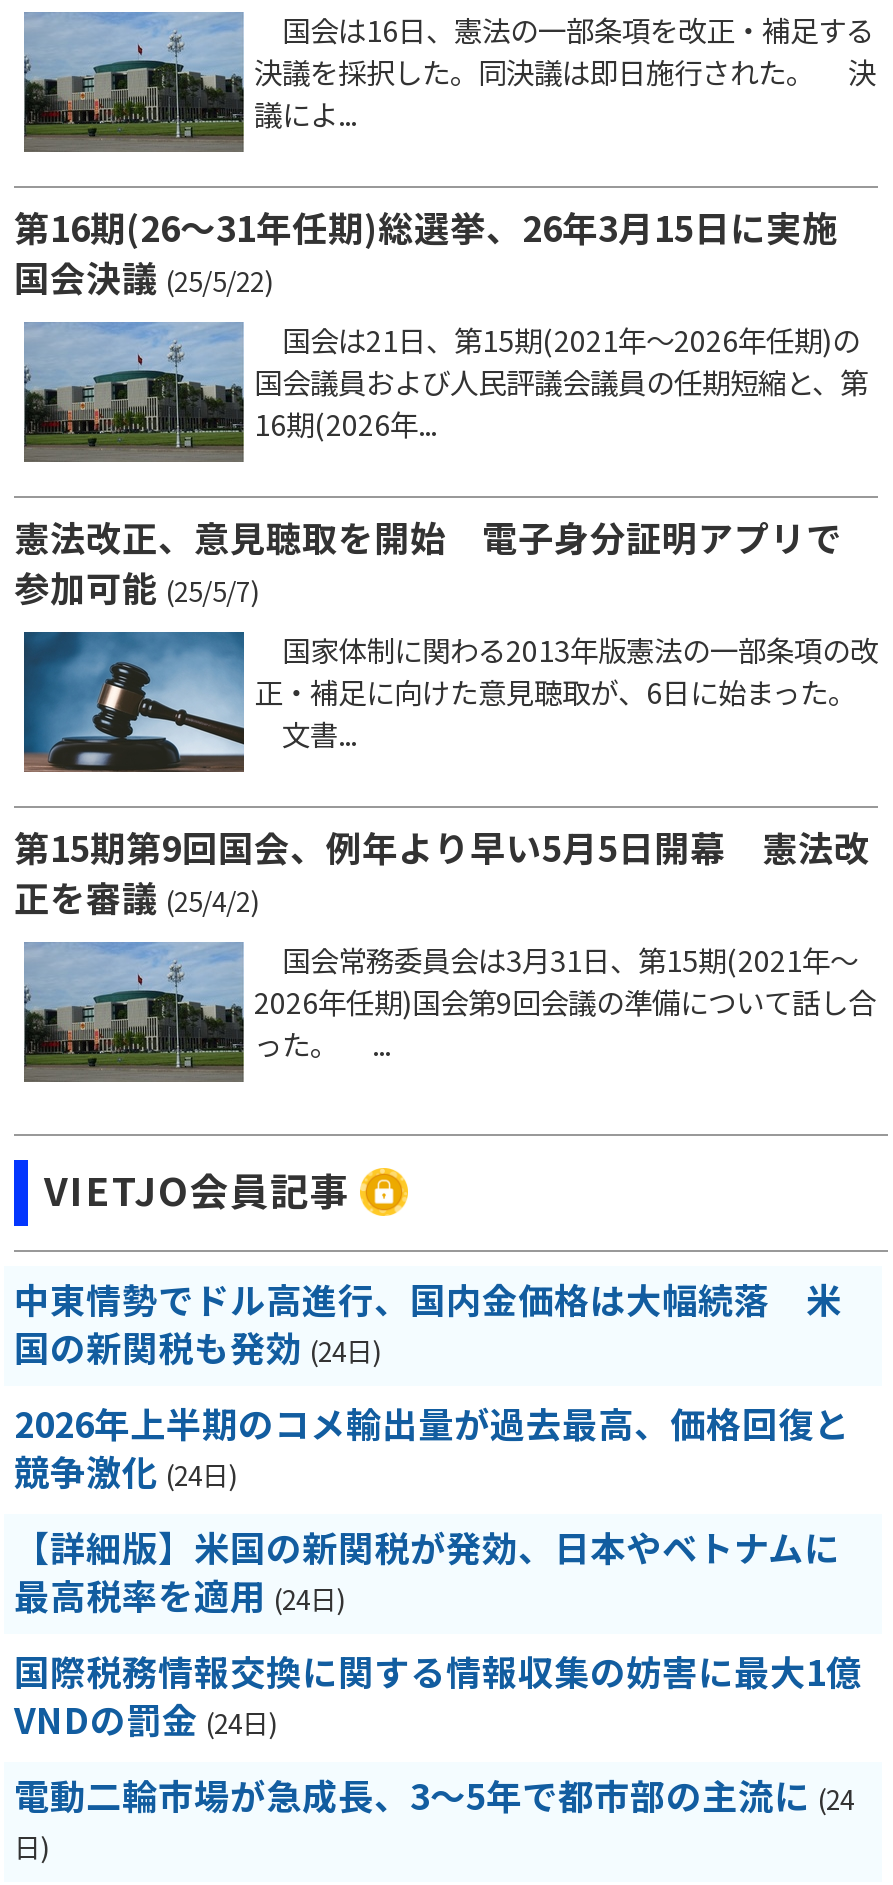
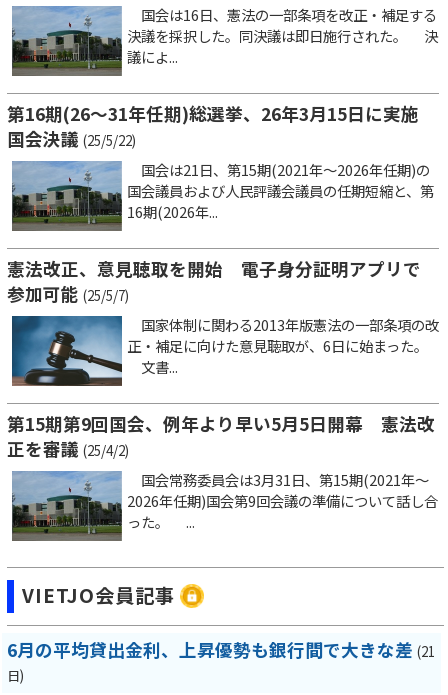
[14,1273,862,1819] 中東情勢でドル高進行、国内金価格は大幅続落 米 | 国の新関税も発効 (24日) | 2026年上半期のコメ輸出量が過去最高、価格回復と | 競争激化 (24日) | 【詳細版】米国の新関税が発効、日本やベトナムに | 最高税率を適用 (24日) | 国際税務情報交換に関する情報収集の妨害に最大1億 | VNDの罰金 (24日) | 電動二輪市場が急成長、3～5年で都市部の主流に (24 -> [7,637,435,662] 6月の平均貸出金利、上昇優勢も銀行間で大きな差 (21

